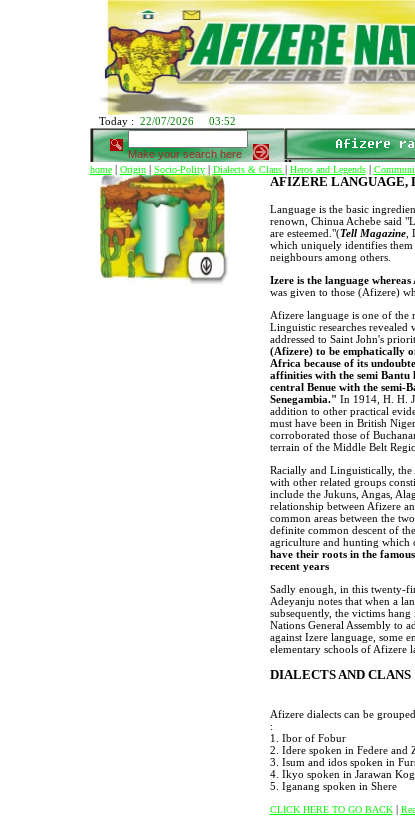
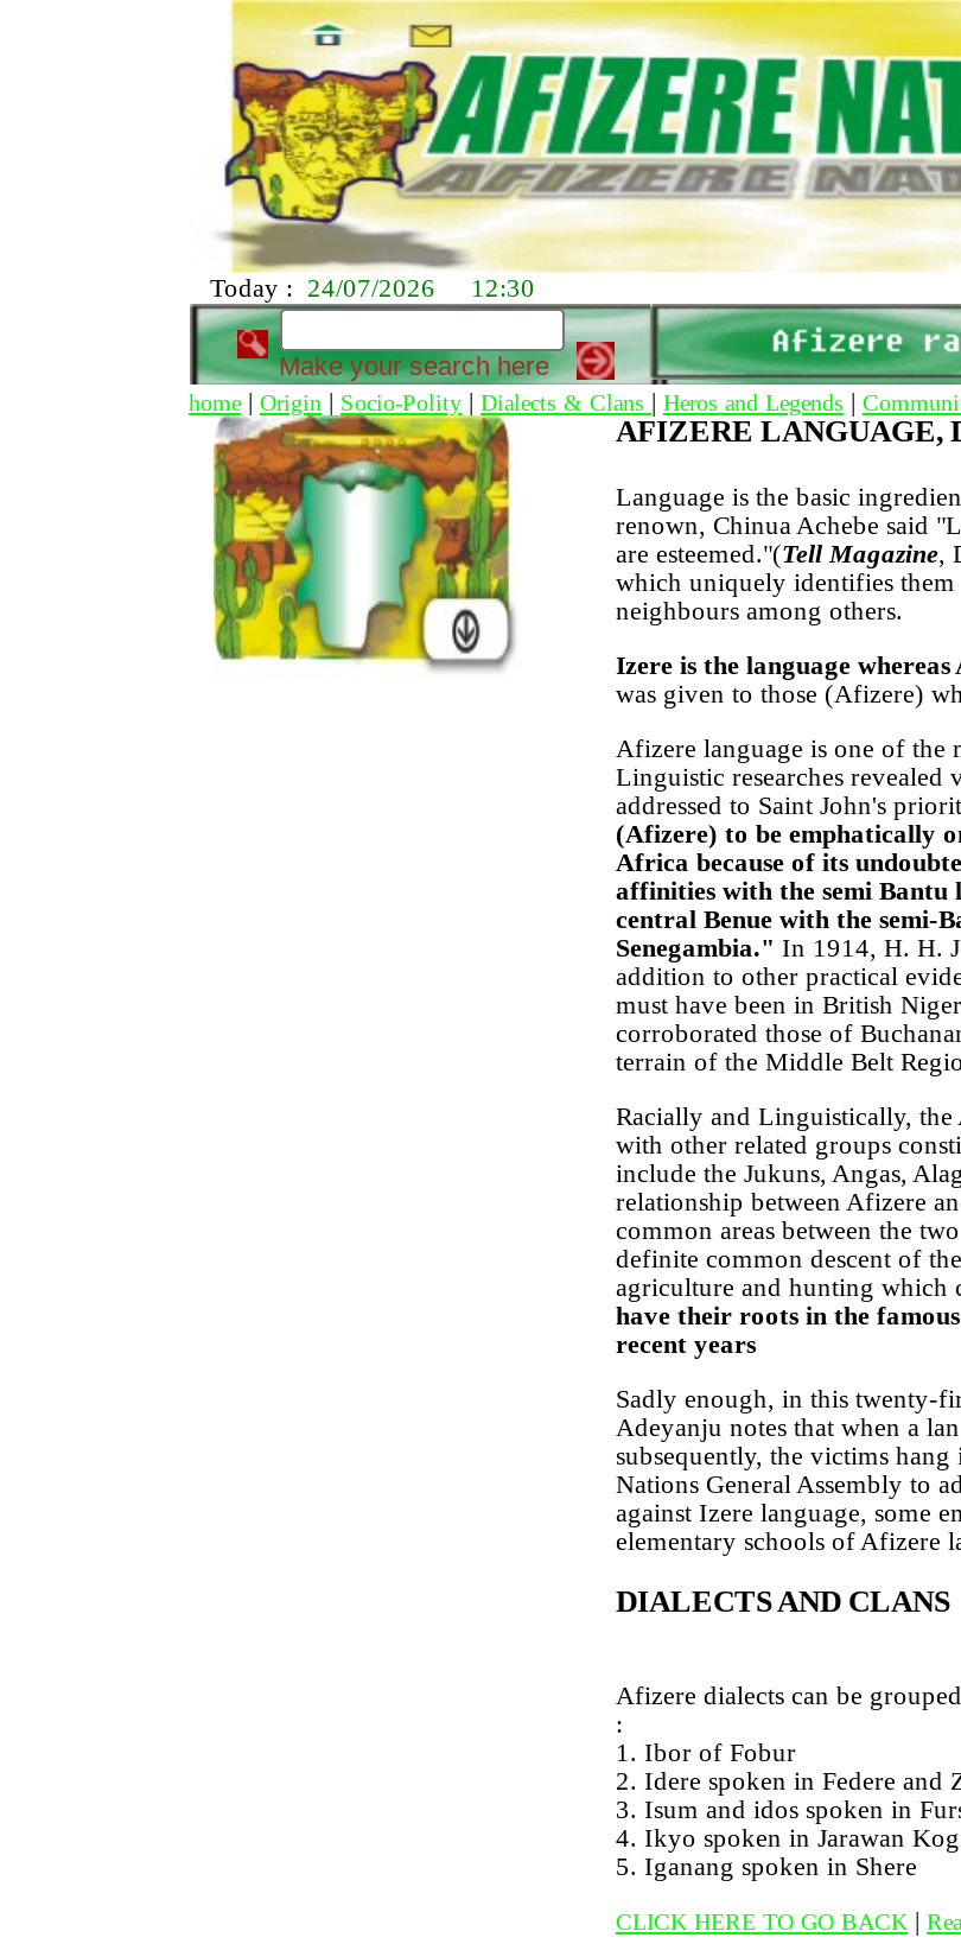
[89,115,235,127] Today : 22/07/2026 03:52 -> [189,273,535,301] Today : 24/07/2026 12:30

